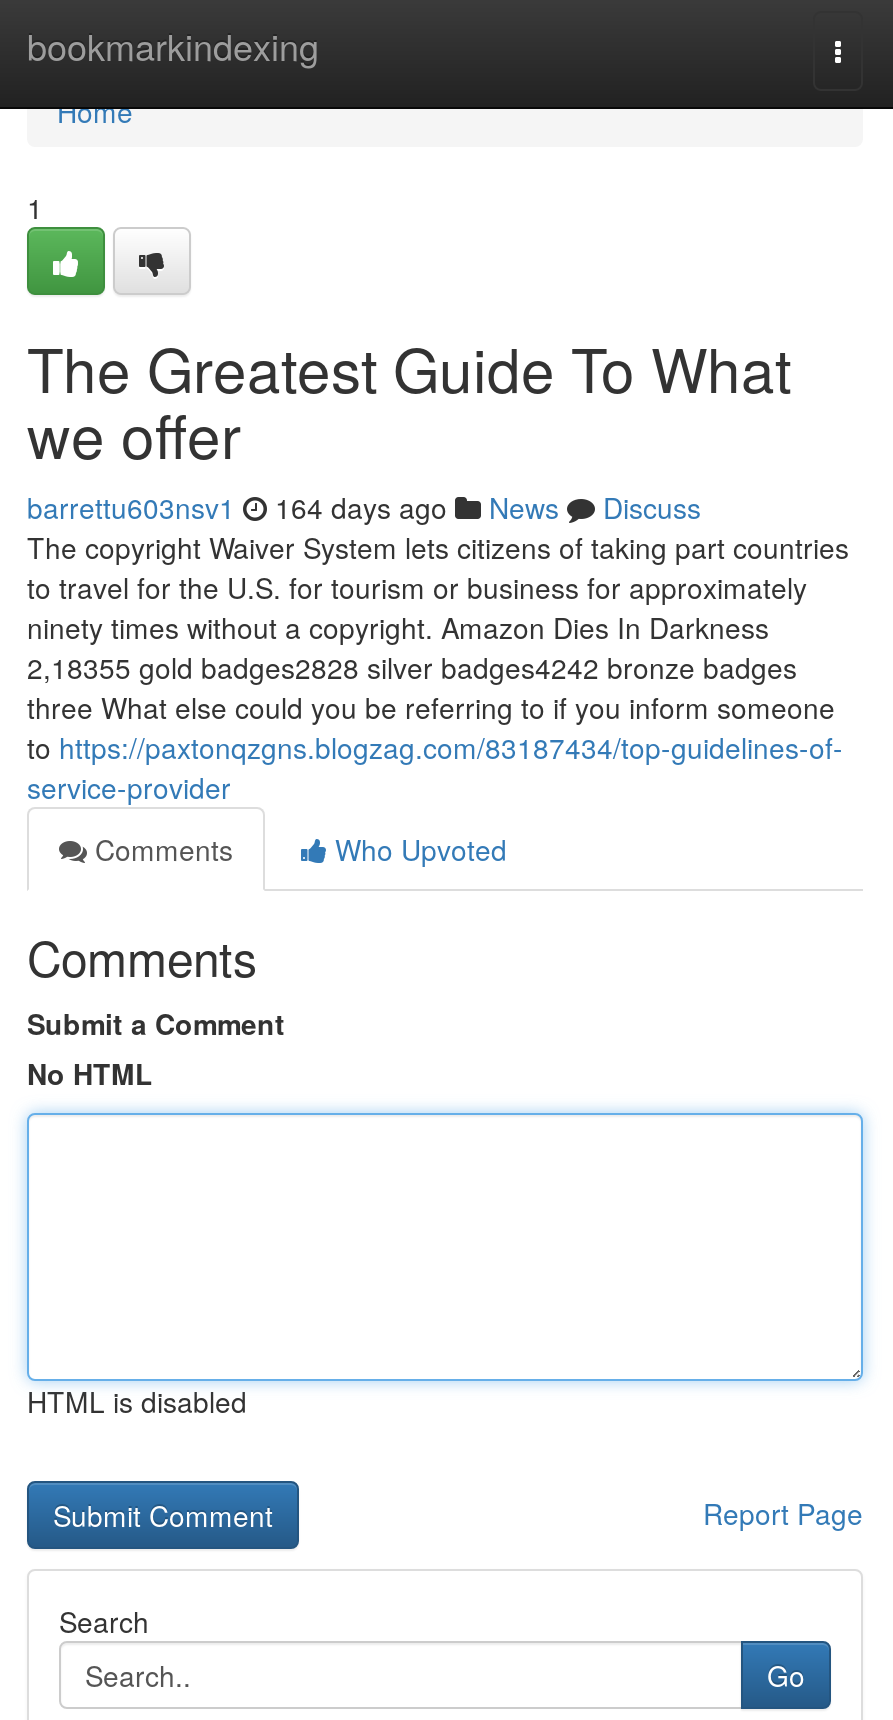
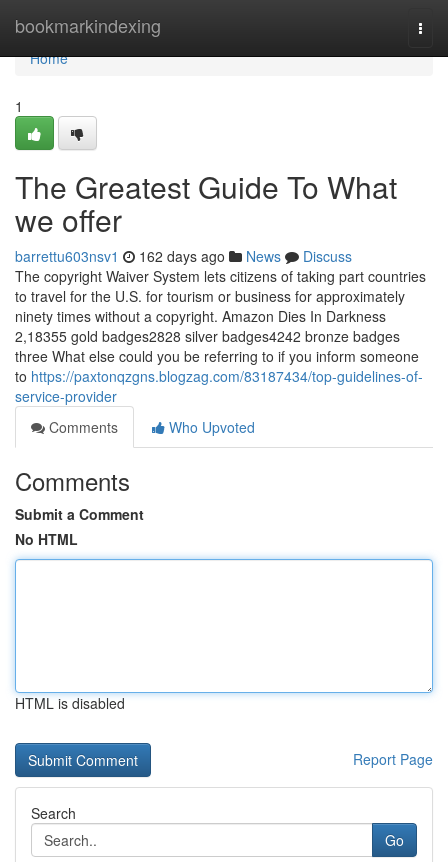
[27,487,701,527] barrettu603nsv1 164 days ago News Discuss -> [15,246,352,266] barrettu603nsv1 162 days ago News Discuss

